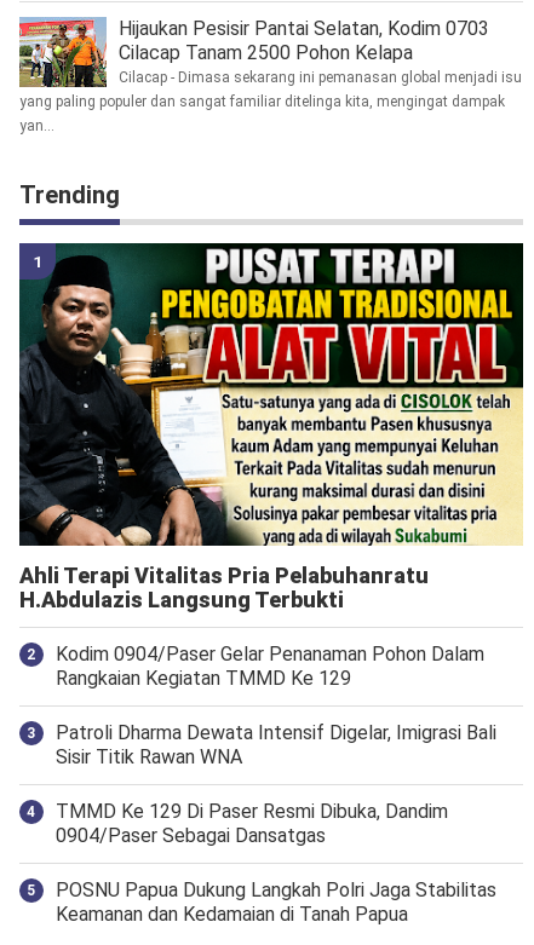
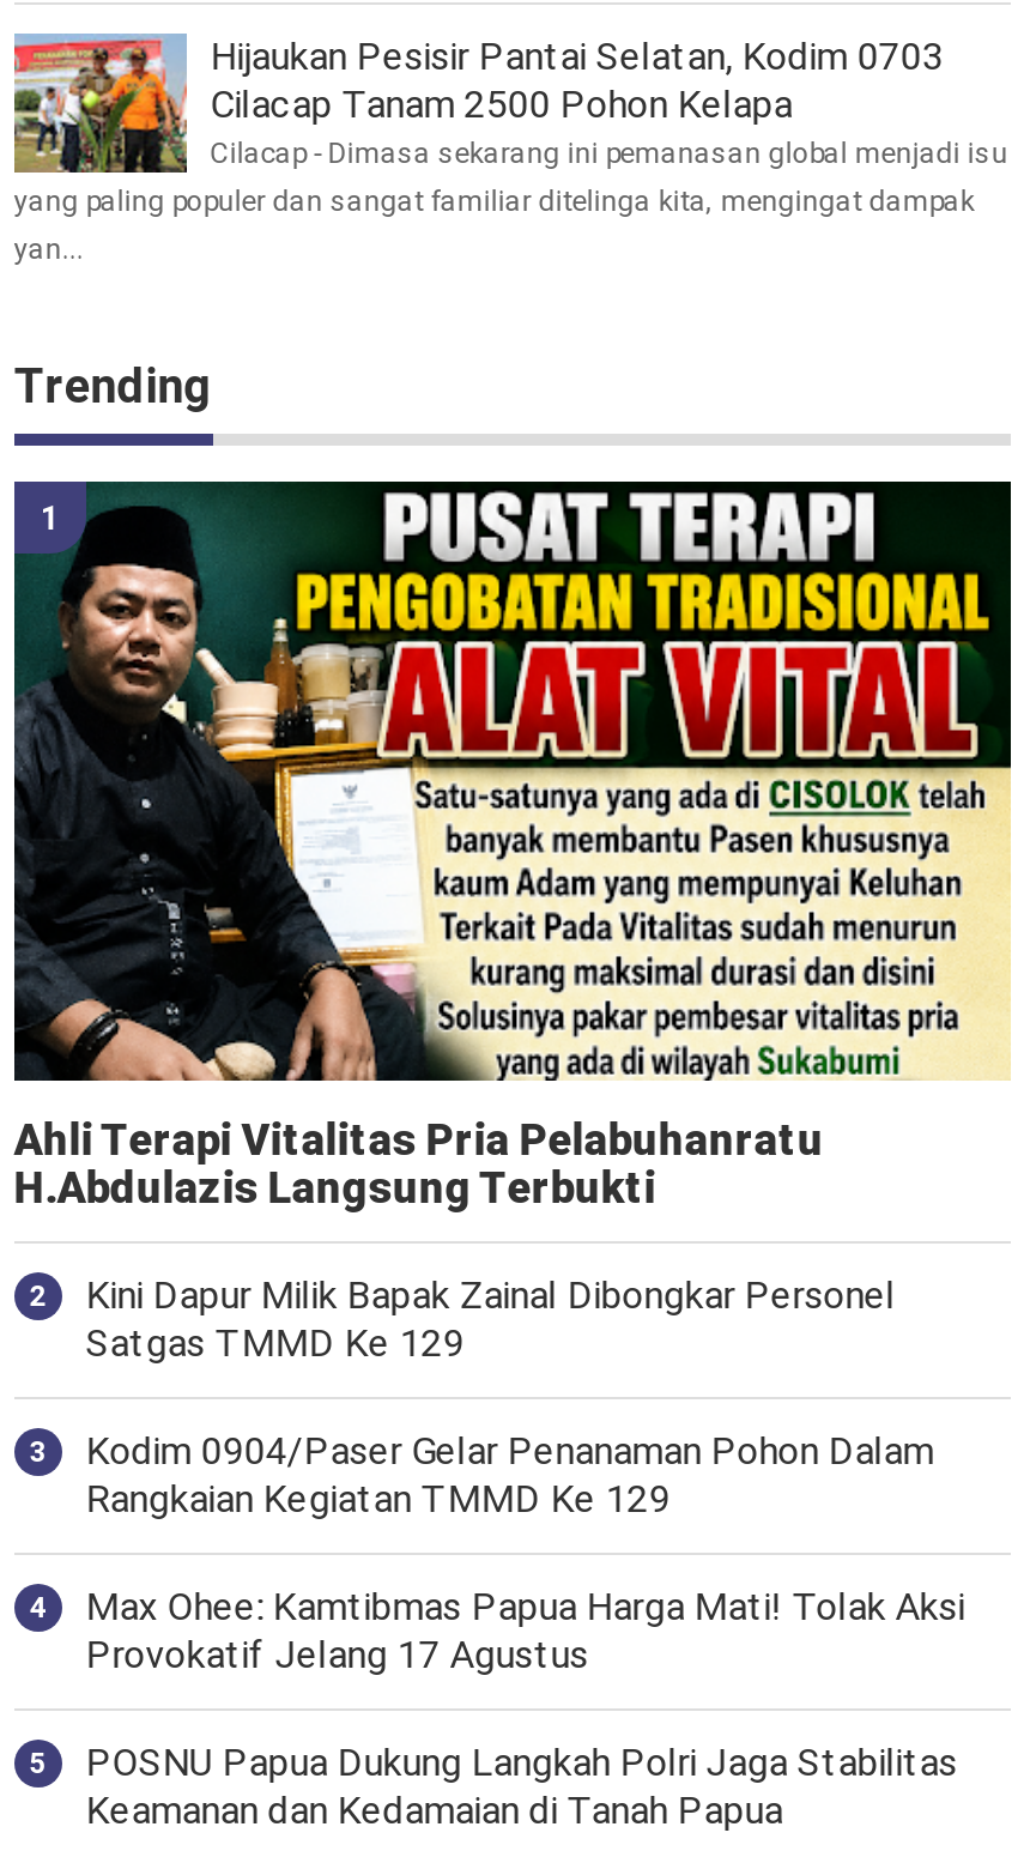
none -> [86,1274,895,1367] Kini Dapur Milik Bapak Zainal Dibongkar Personel | Satgas TMMD Ke 129
moved [55,643,484,690] -> [86,1429,933,1523]: Kodim 0904/Paser Gelar Penanaman Pohon Dalam | Rangkaian Kegiatan TMMD Ke 129
[55,722,496,848] Patroli Dharma Dewata Intensif Digelar, Imigrasi Bali | Sisir Titik Rawan WNA | TMMD Ke 129 Di Paser Resmi Dibuka, Dandim | 0904/Paser Sebagai Dansatgas -> [86,1585,965,1678] Max Ohee: Kamtibmas Papua Harga Mati! Tolak Aksi | Provokatif Jelang 17 Agustus

